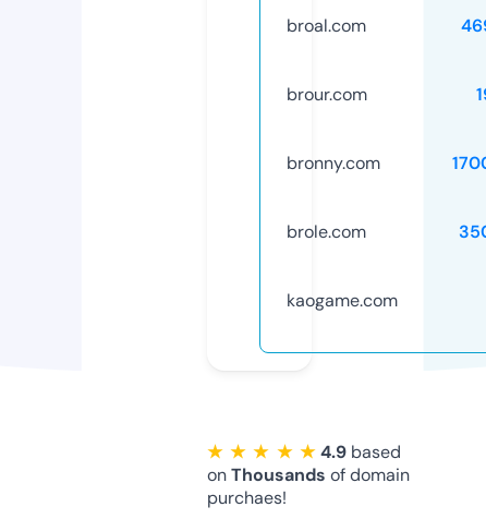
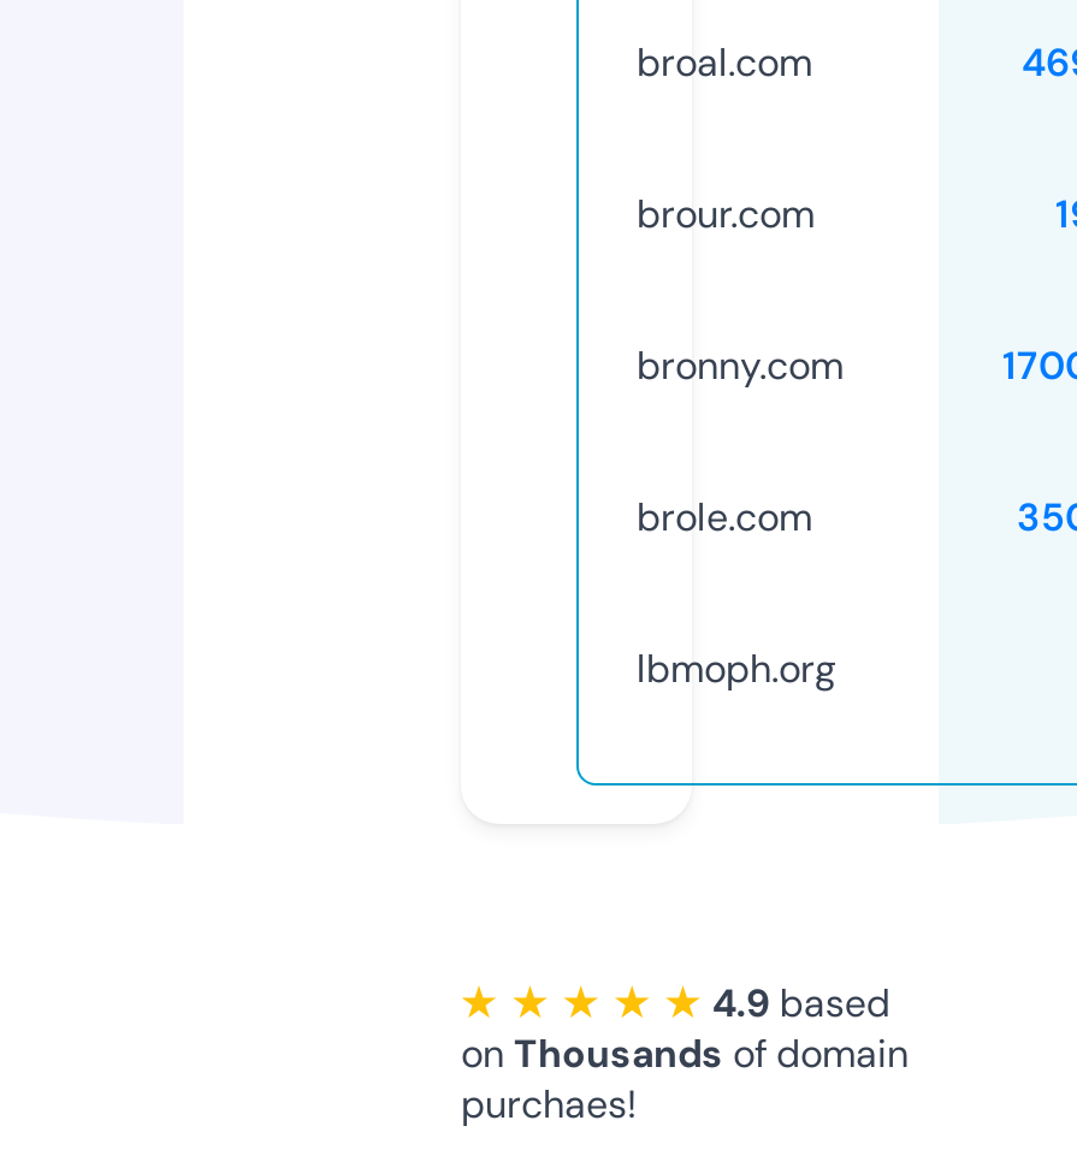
[287,289,398,312] kaogame.com -> [637,643,836,694] lbmoph.org

